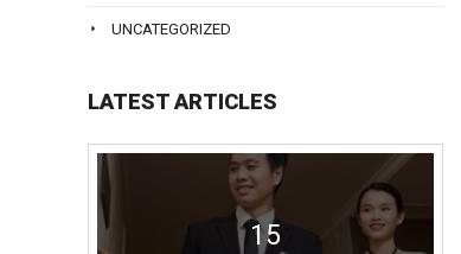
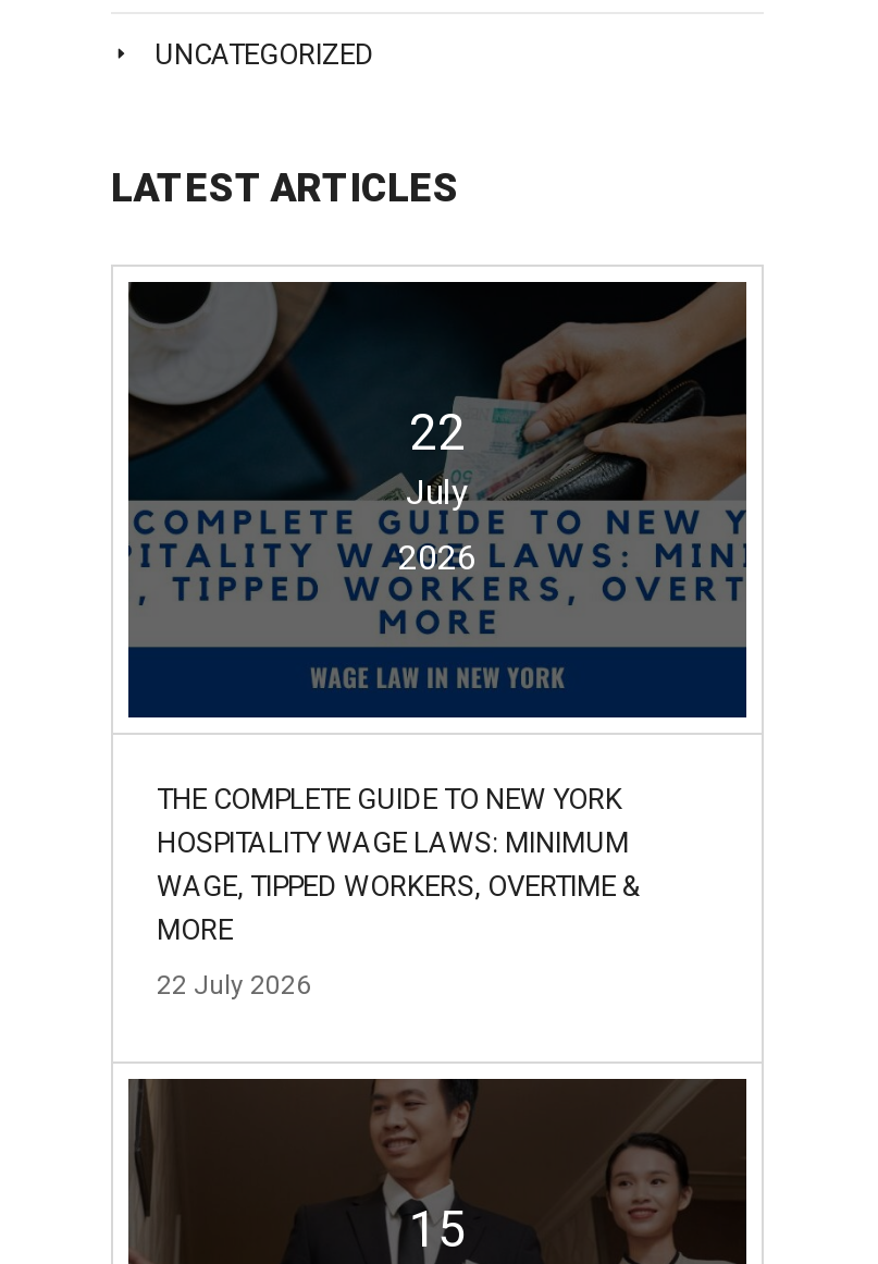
none -> [128,282,749,720] [image] | 22 | July | 2026
none -> [157,783,642,1001] THE COMPLETE GUIDE TO NEW YORK | HOSPITALITY WAGE LAWS: MINIMUM | WAGE, TIPPED WORKERS, OVERTIME & | MORE | 22 July 2026

